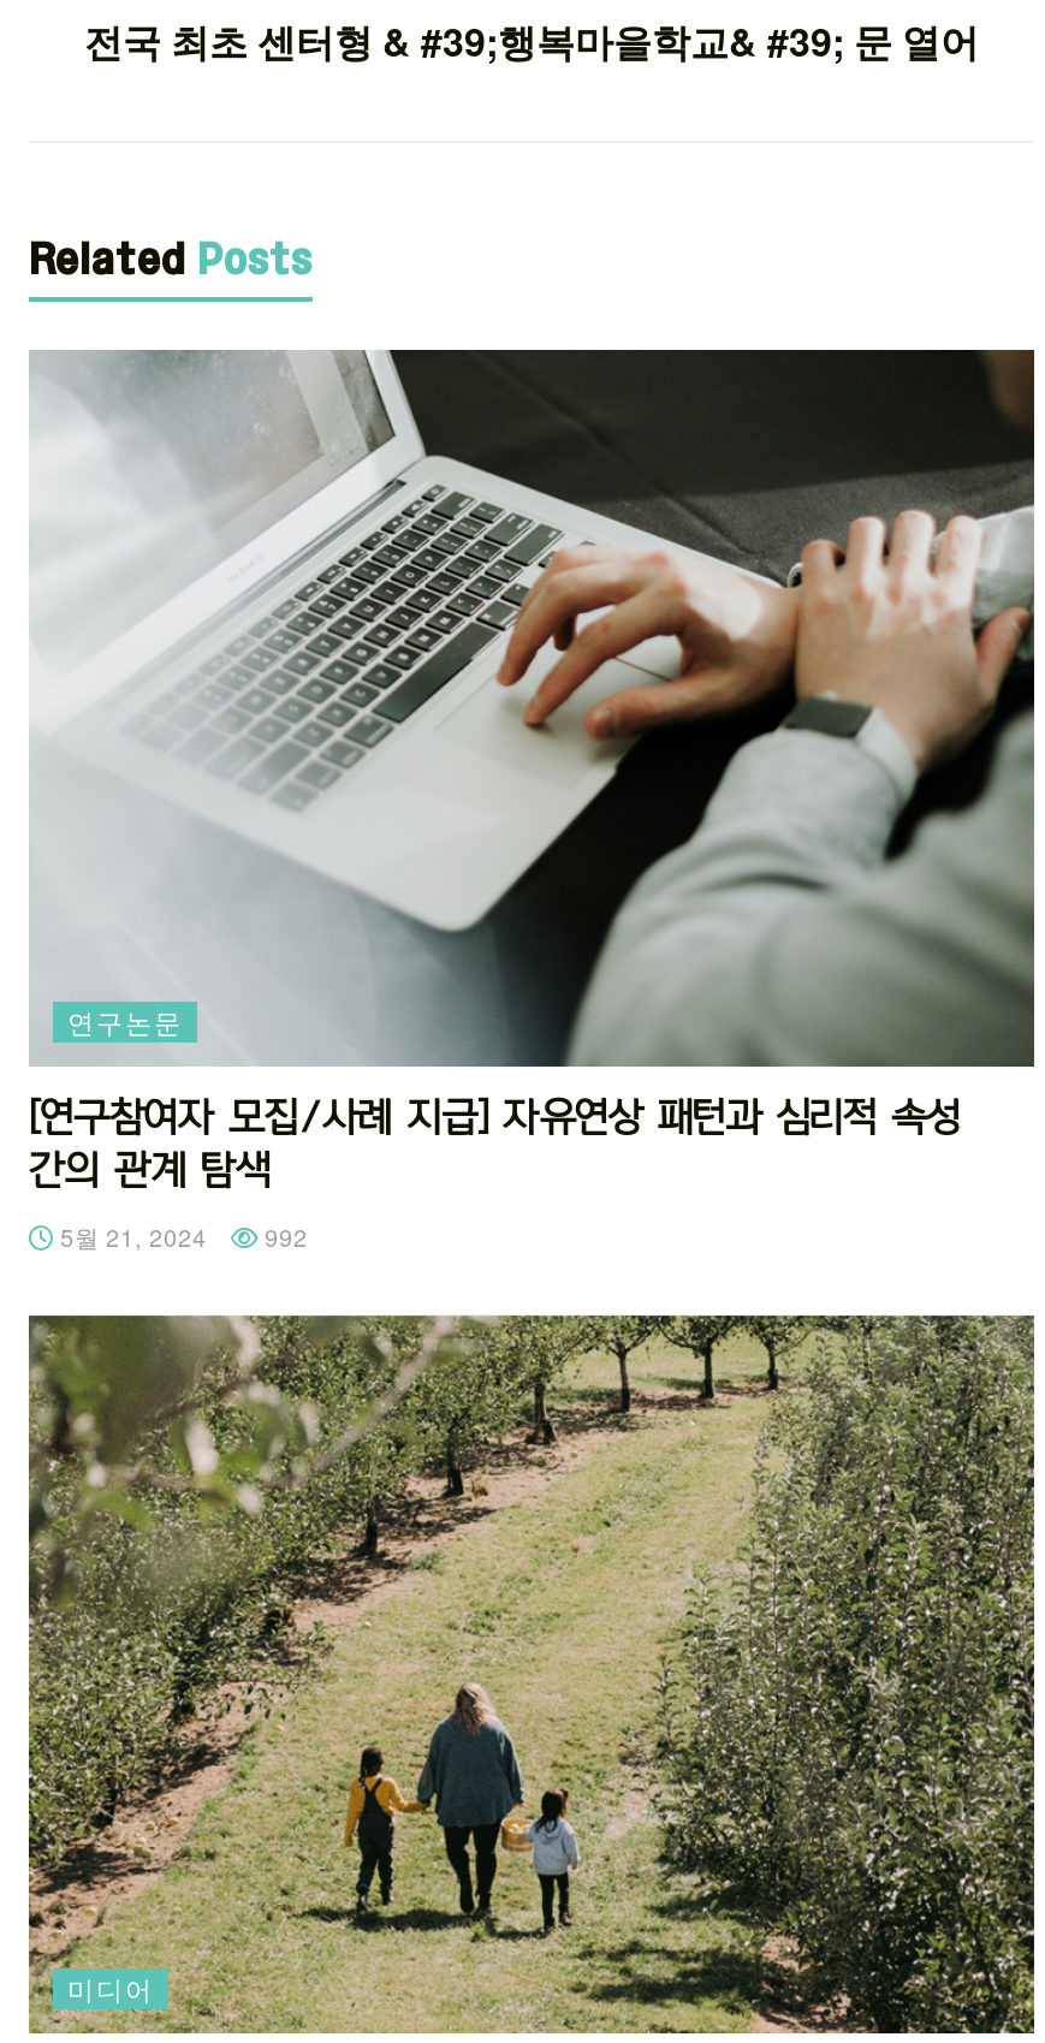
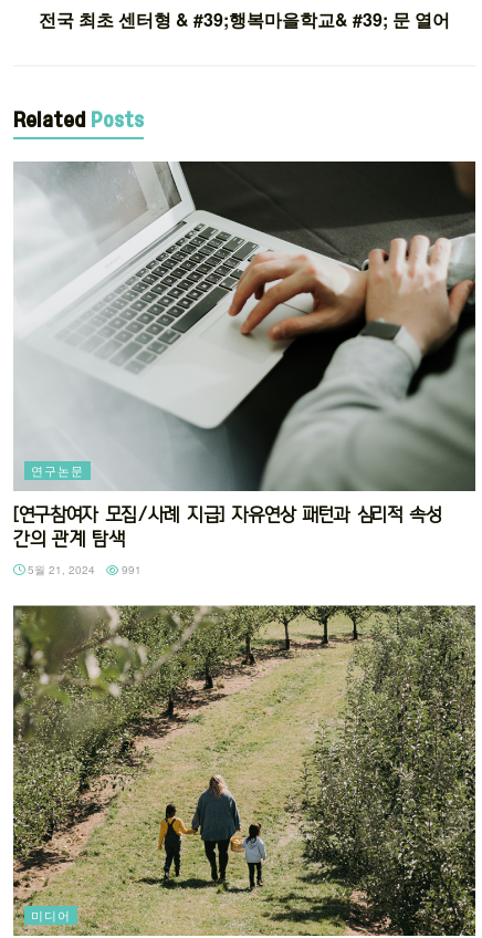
[53,1222,308,1255] 5월 21, 2024 992 -> [24,562,142,578] 5월 21, 2024 991

